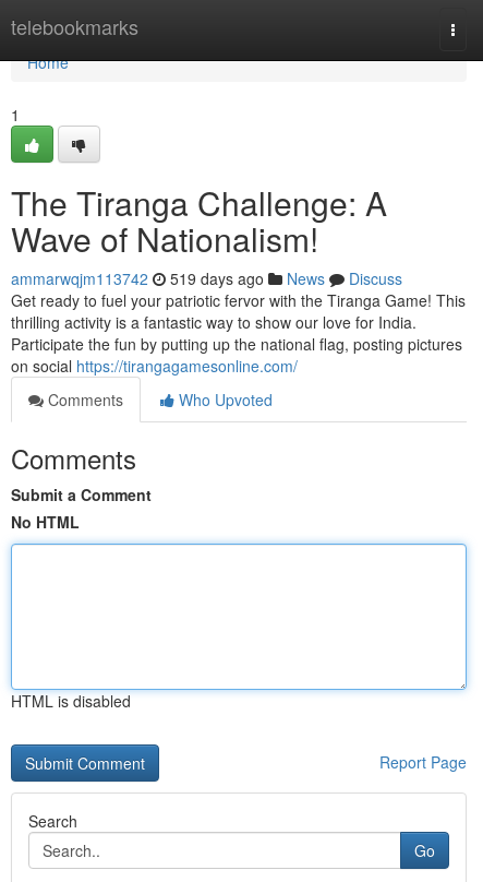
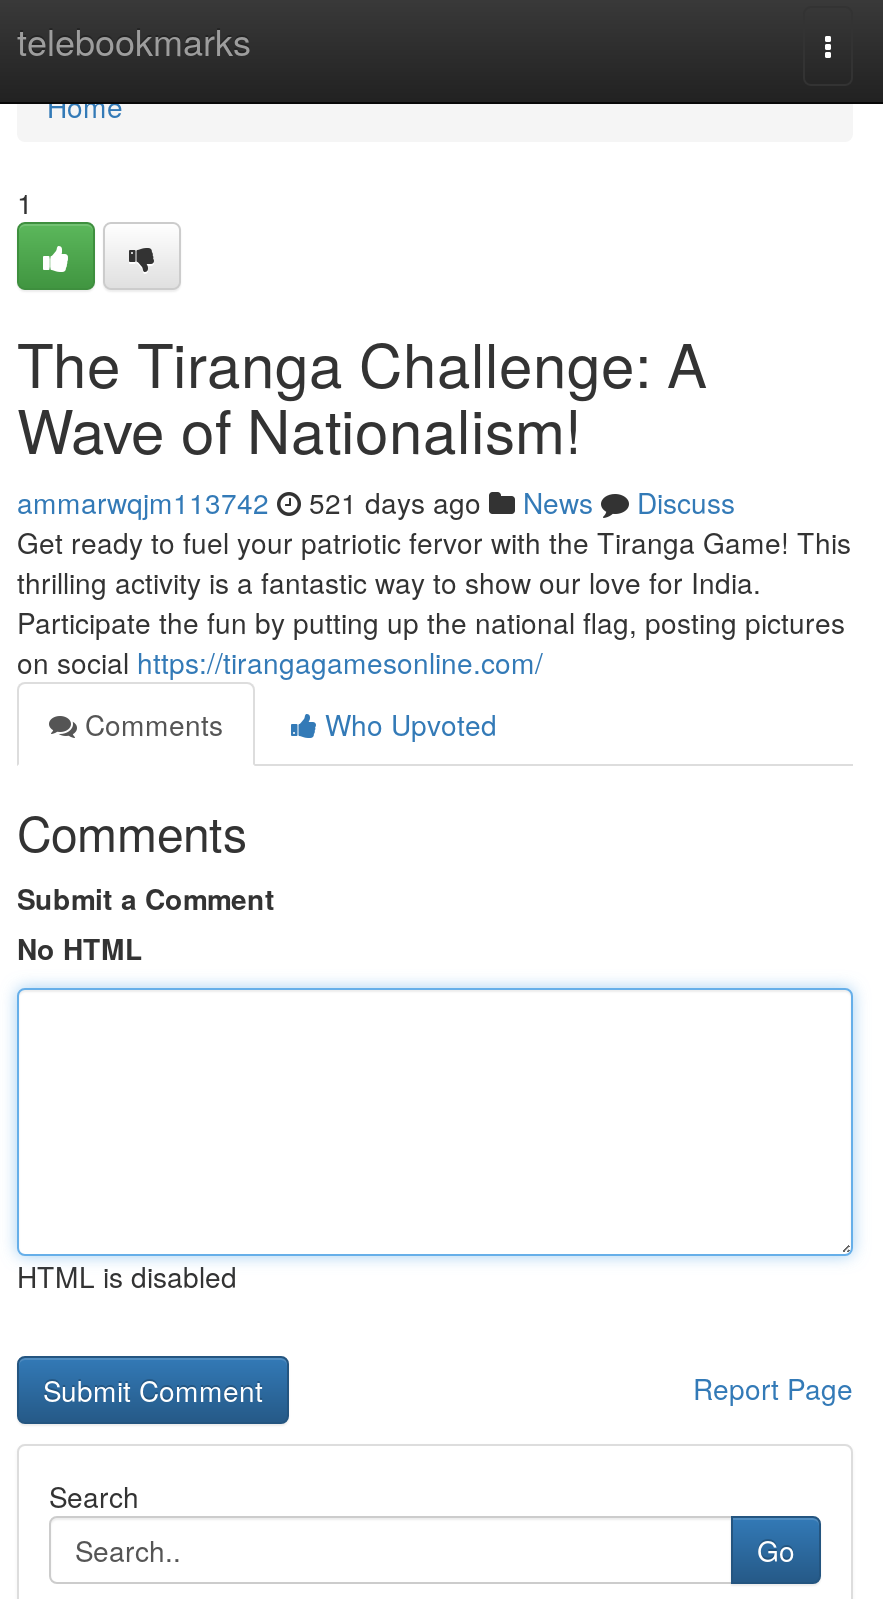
[11,267,402,289] ammarwqjm113742 519 days ago News Discuss -> [17,482,735,522] ammarwqjm113742 521 days ago News Discuss

